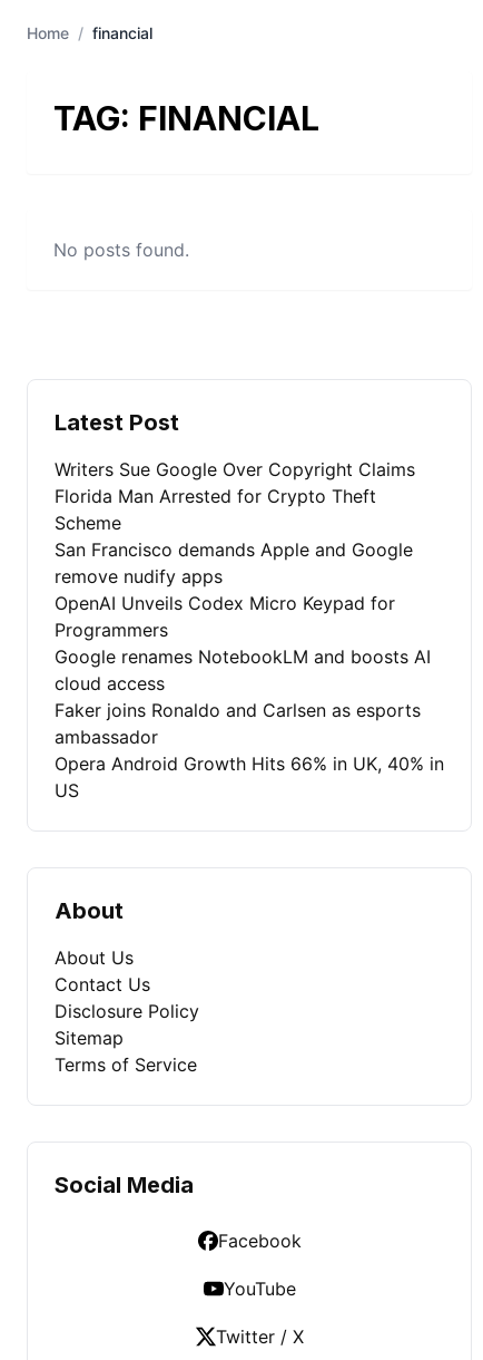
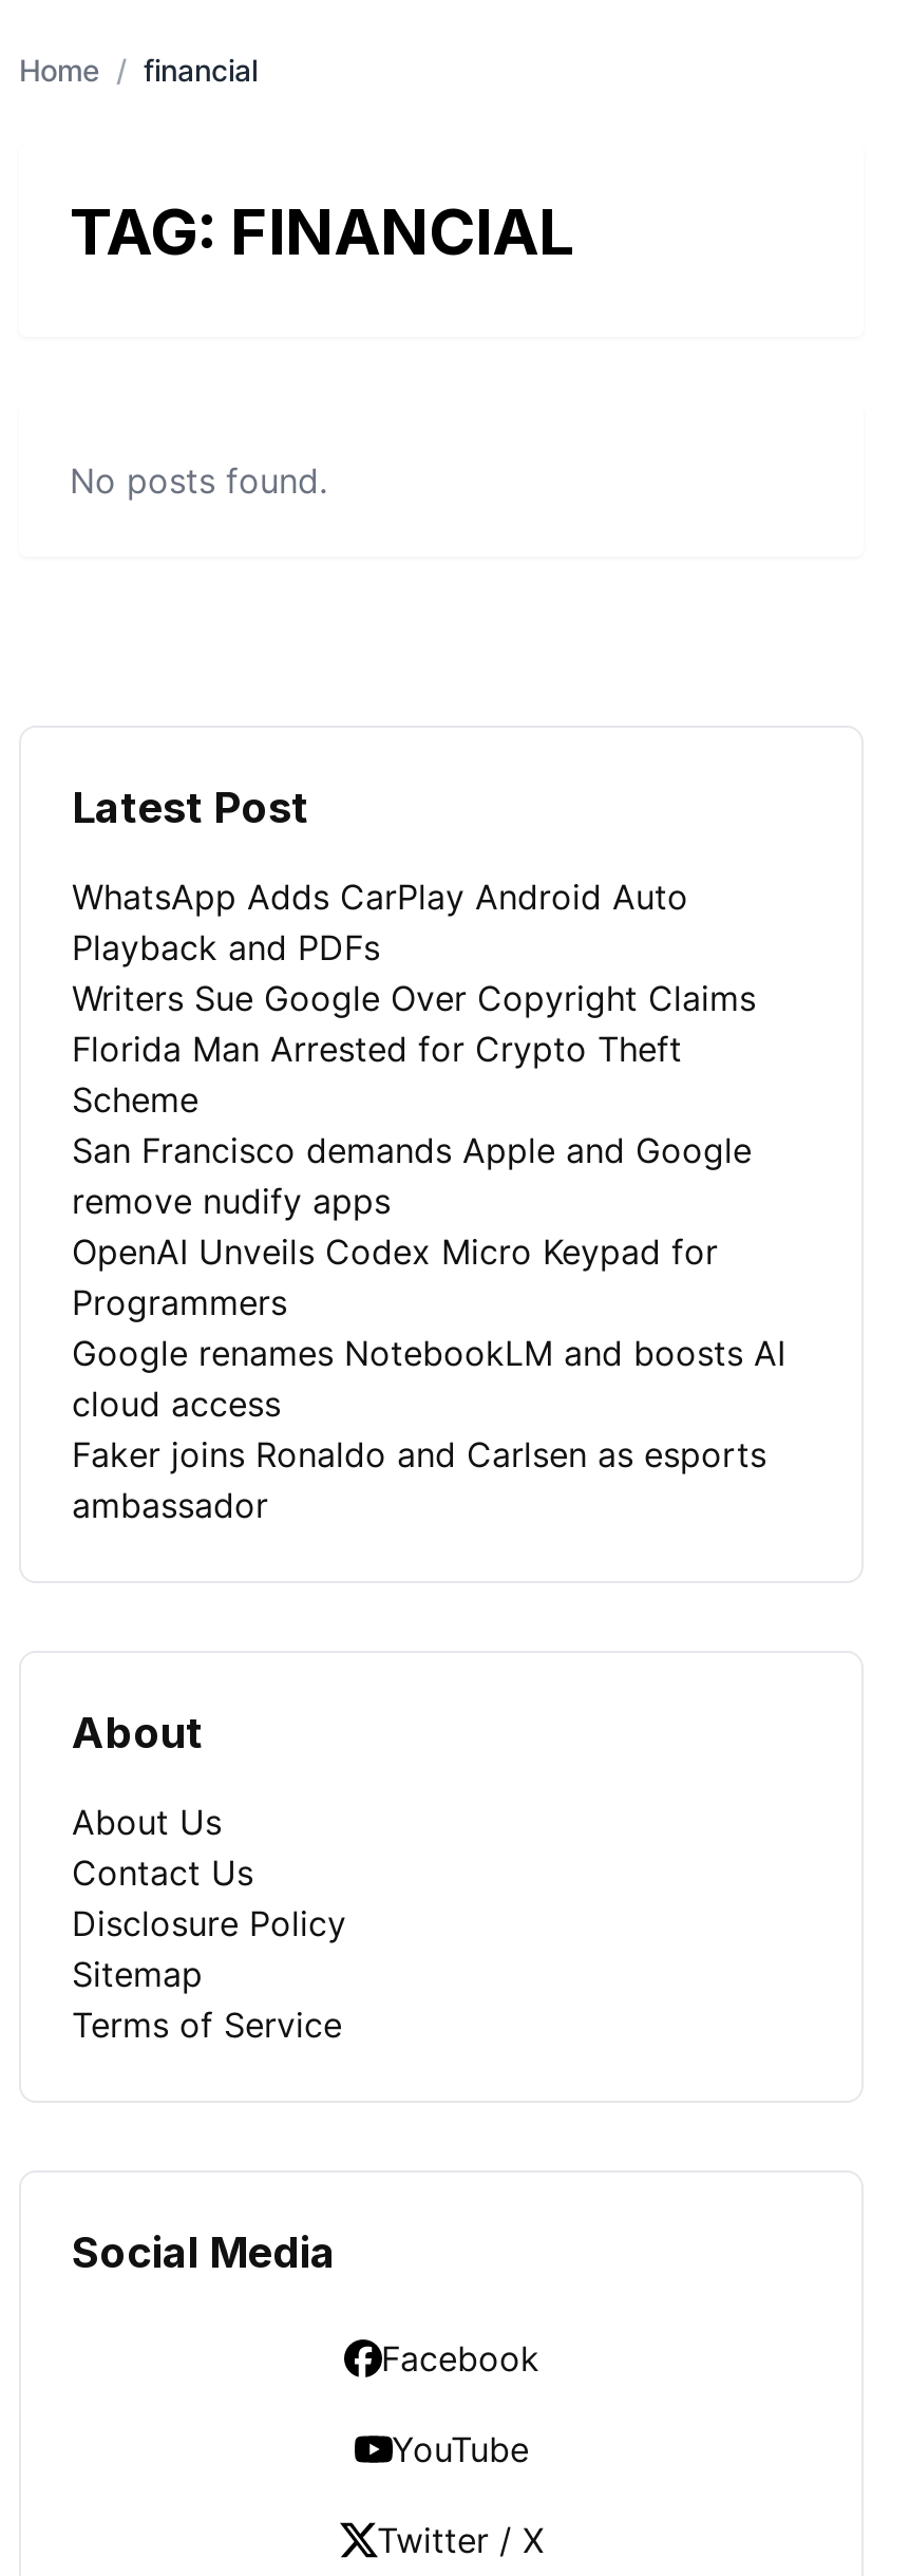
none -> [72,876,688,969] WhatsApp Adds CarPlay Android Auto | Playback and PDFs
moved [55,458,431,748] -> [72,977,785,1526]: Writers Sue Google Over Copyright Claims | Florida Man Arrested for Crypto Theft | Scheme | ... | Faker joins Ronaldo and Carlsen as esports | ambassador
[55,752,444,802] Opera Android Growth Hits 66% in UK, 40% in | US -> none

